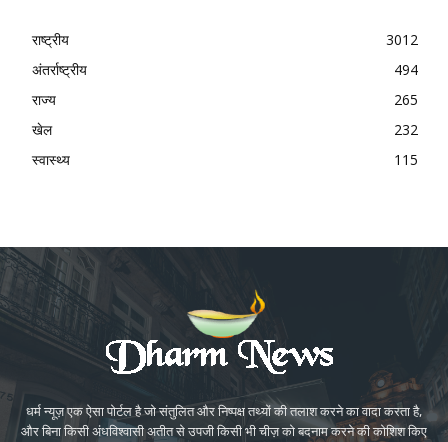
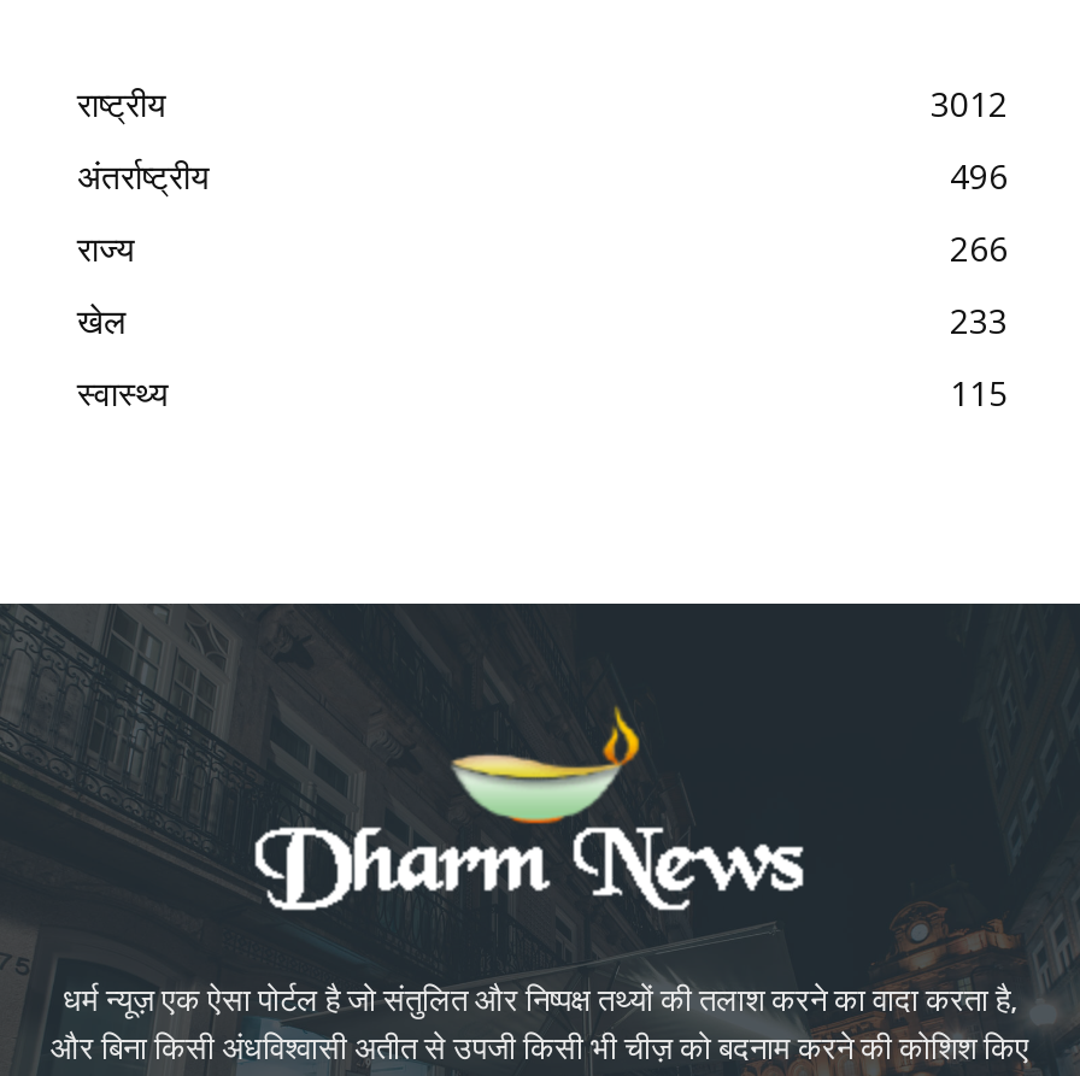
[394,59,418,78] 494 -> [950,154,1008,200] 496
[394,89,418,108] 265 -> [950,227,1008,272] 266
[394,119,418,138] 232 -> [950,299,1008,345] 233

